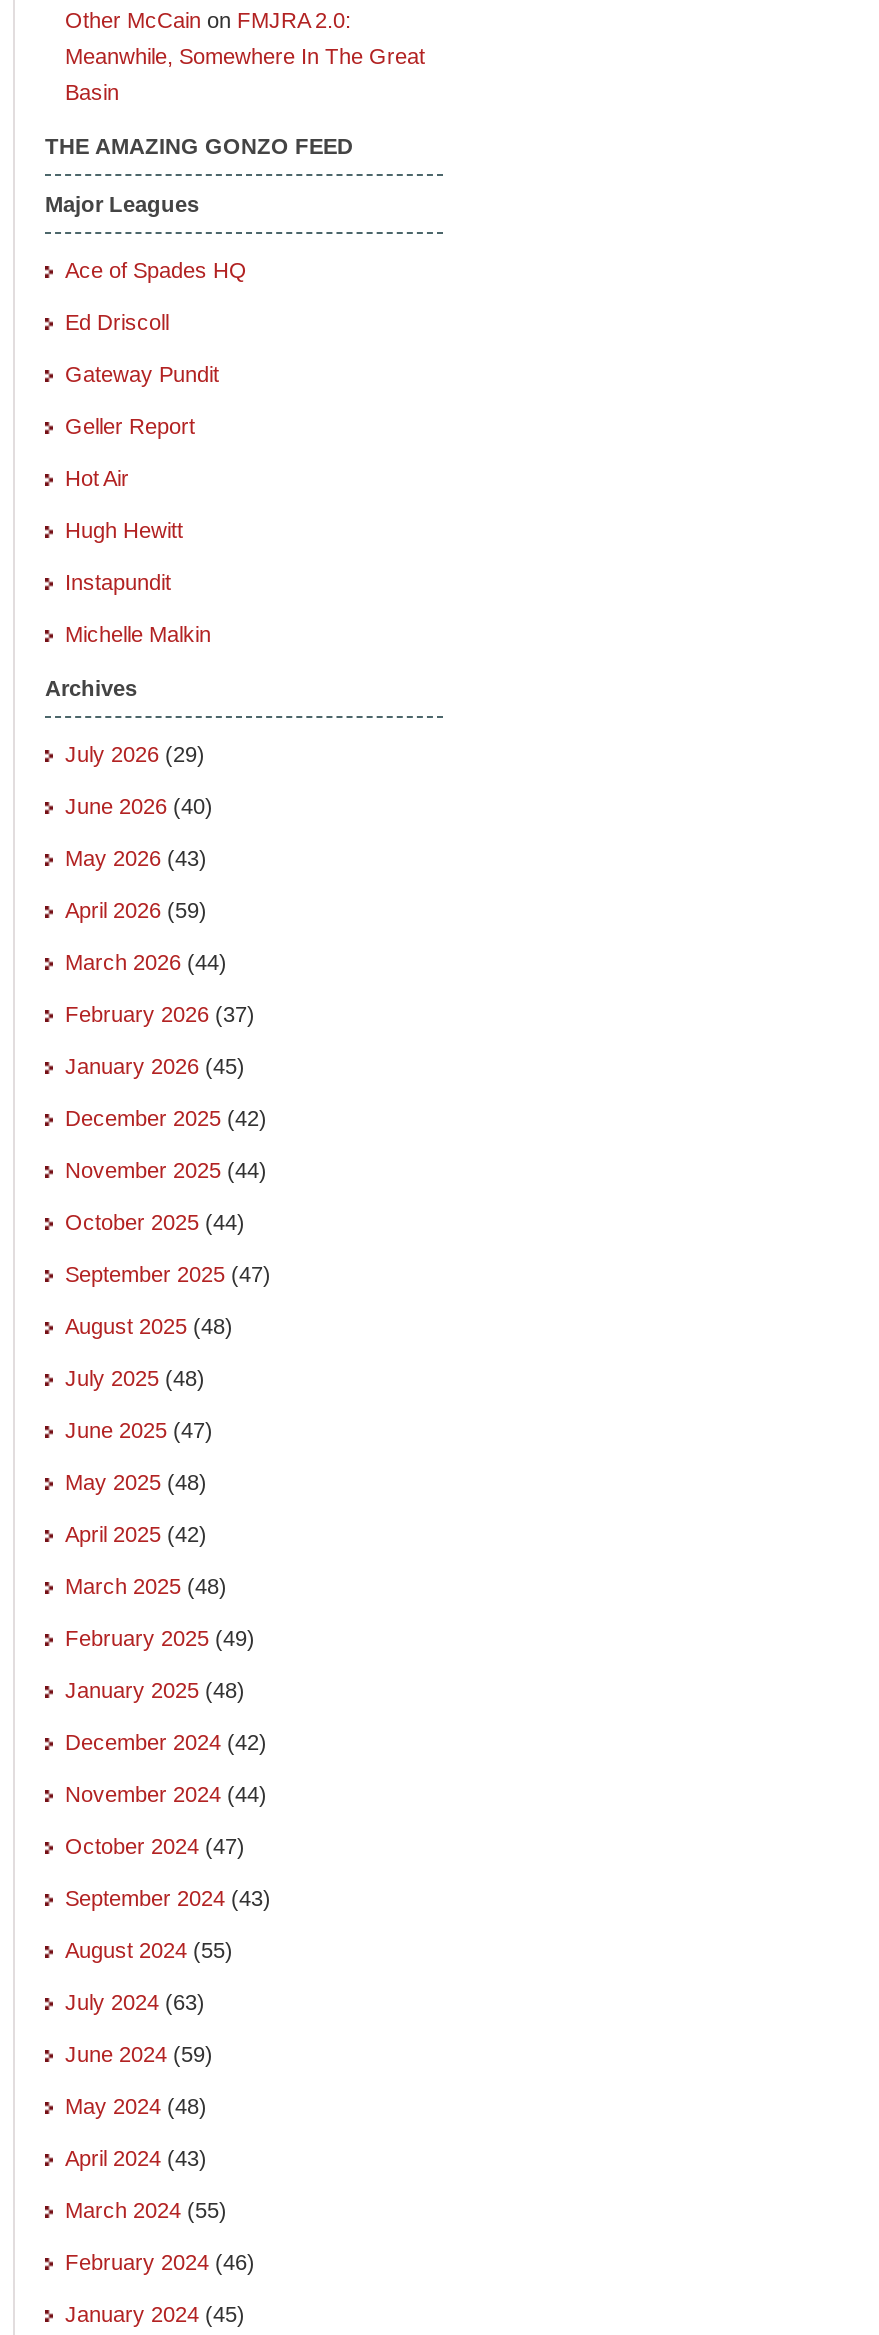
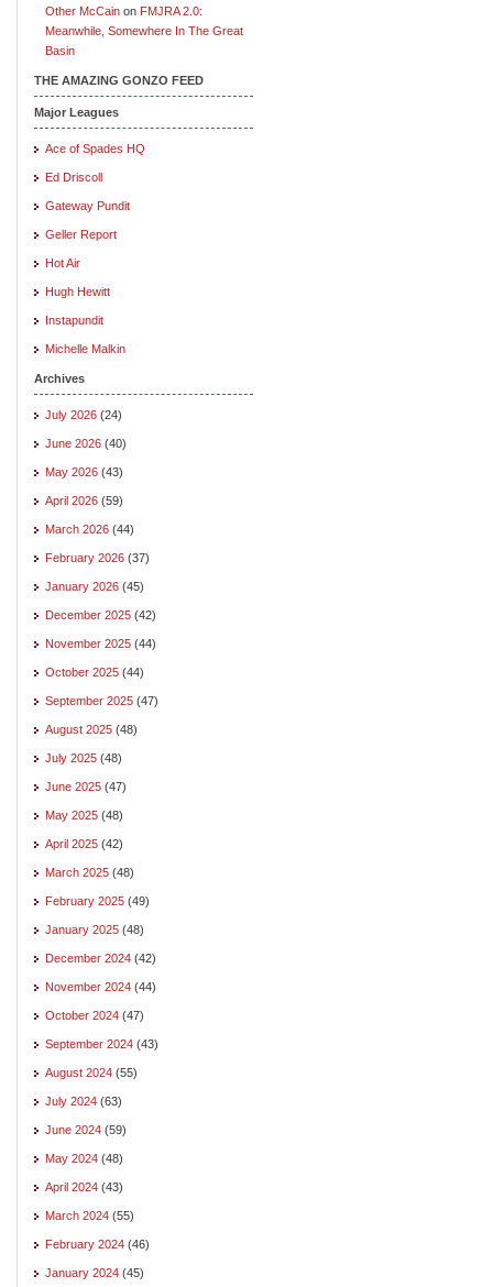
[65,741,205,765] July 2026 (29) -> [45,408,122,421] July 2026 (24)

